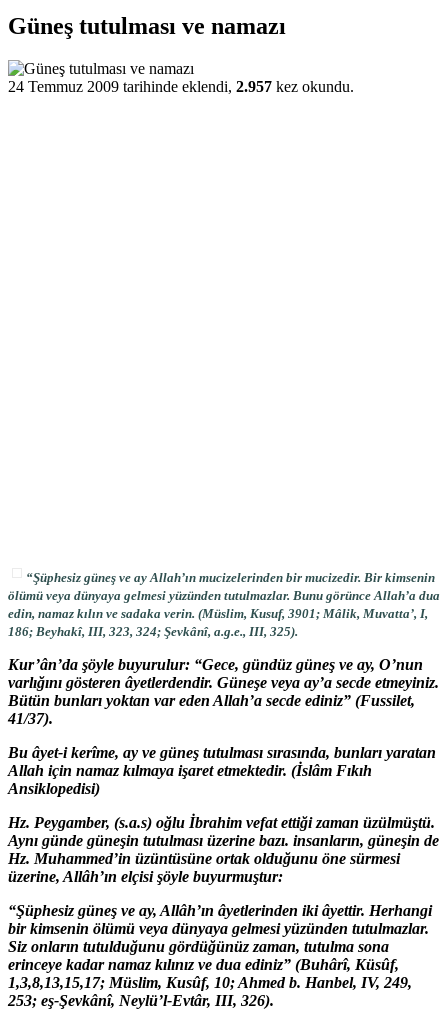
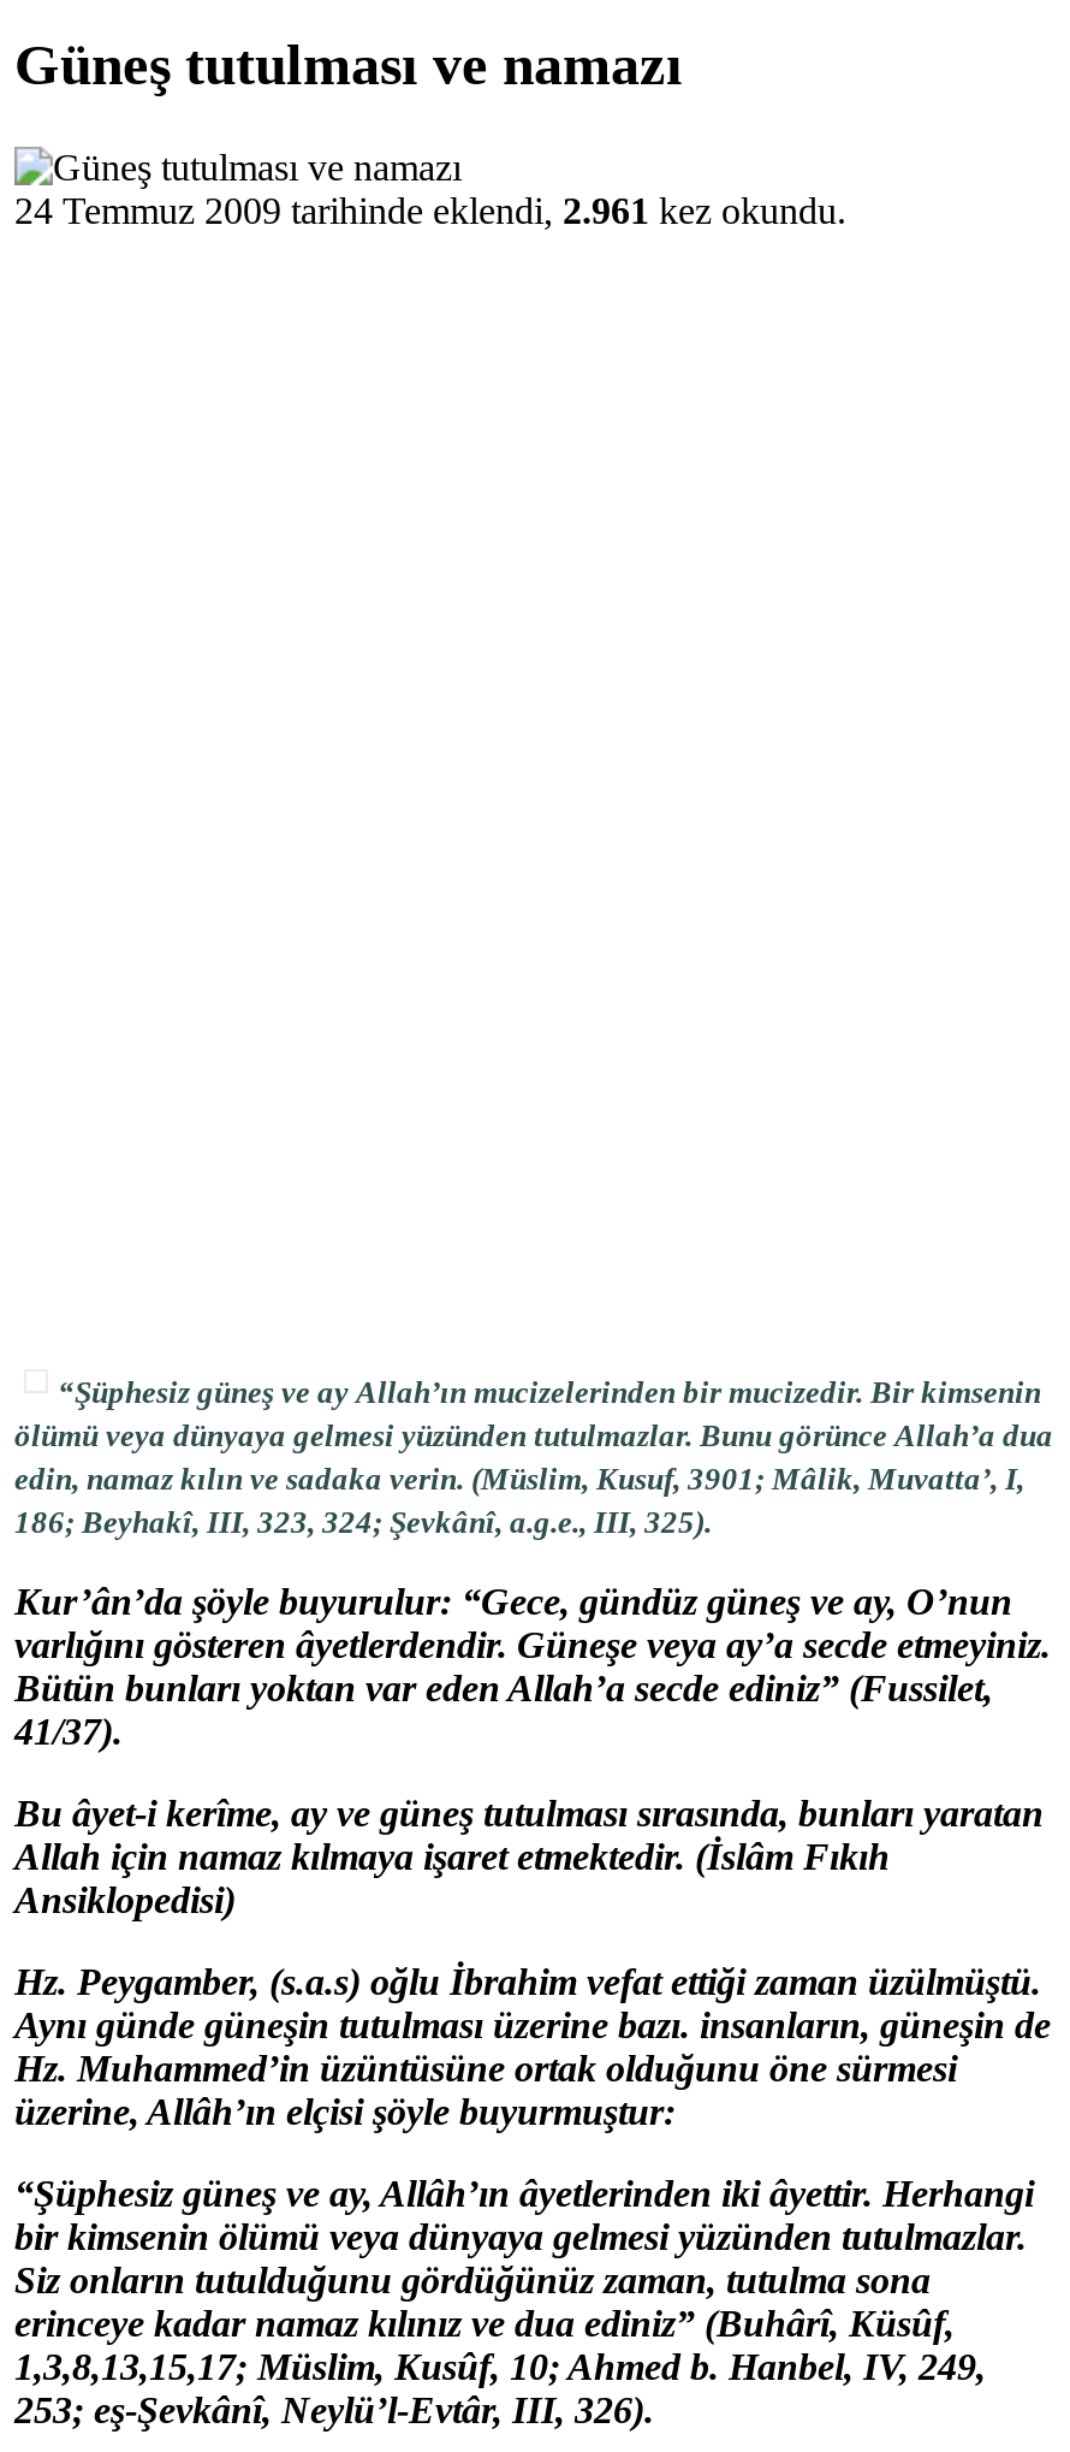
[8,78,354,95] 24 Temmuz 2009 tarihinde eklendi, 2.957 kez okundu. -> [14,190,846,231] 24 Temmuz 2009 tarihinde eklendi, 2.961 kez okundu.

